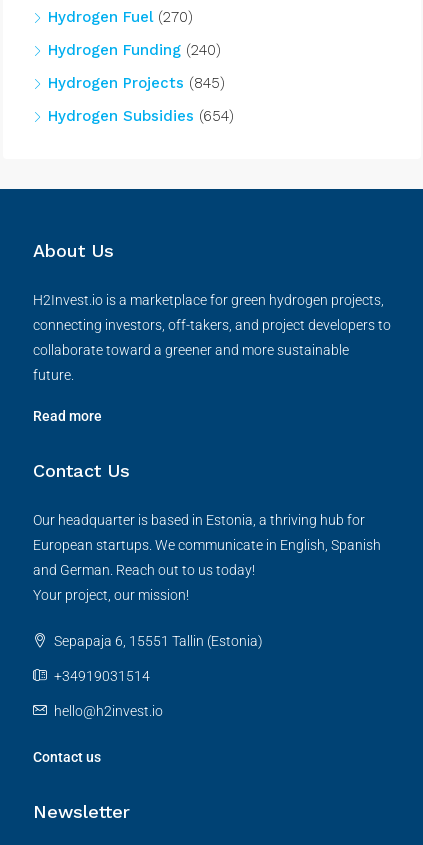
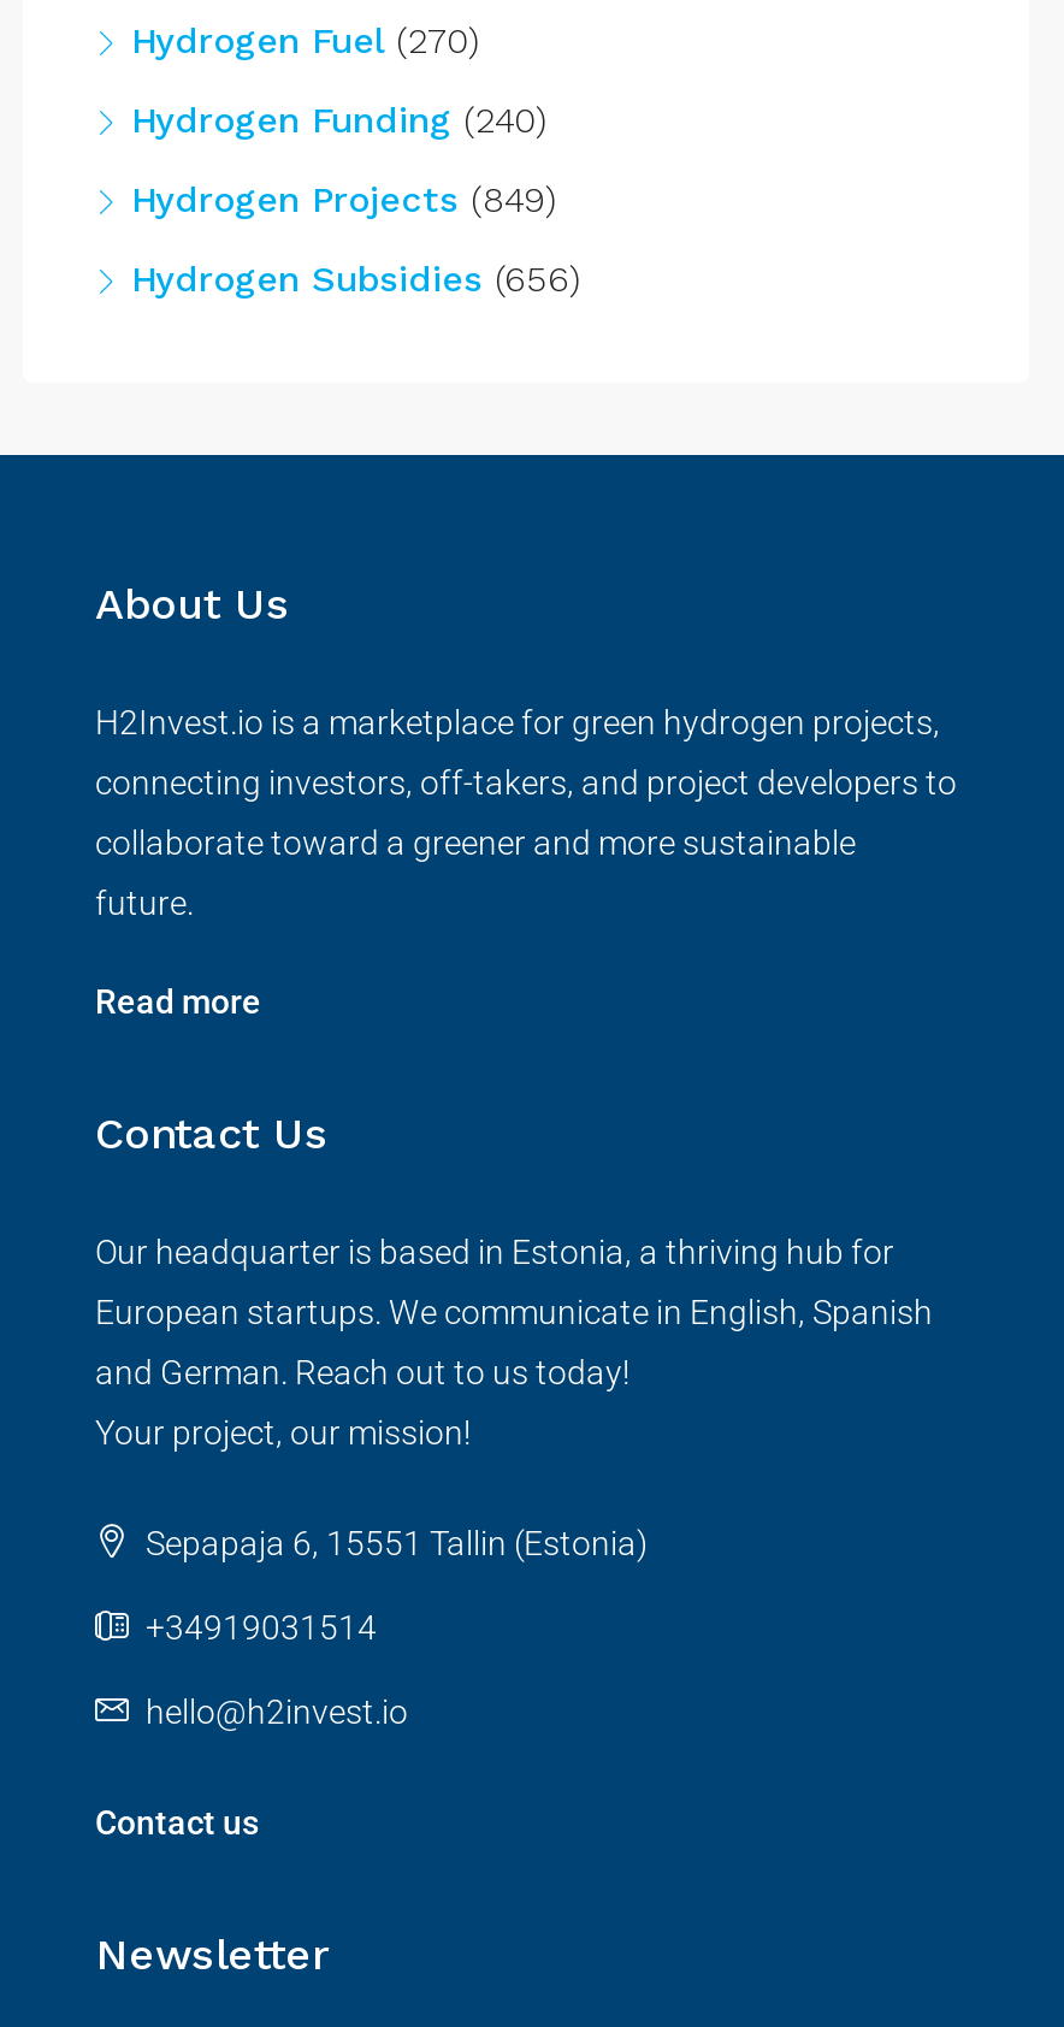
[48,74,225,92] Hydrogen Projects (845) -> [131,177,557,220] Hydrogen Projects (849)
[48,107,234,125] Hydrogen Subsidies (654) -> [131,256,581,300] Hydrogen Subsidies (656)

